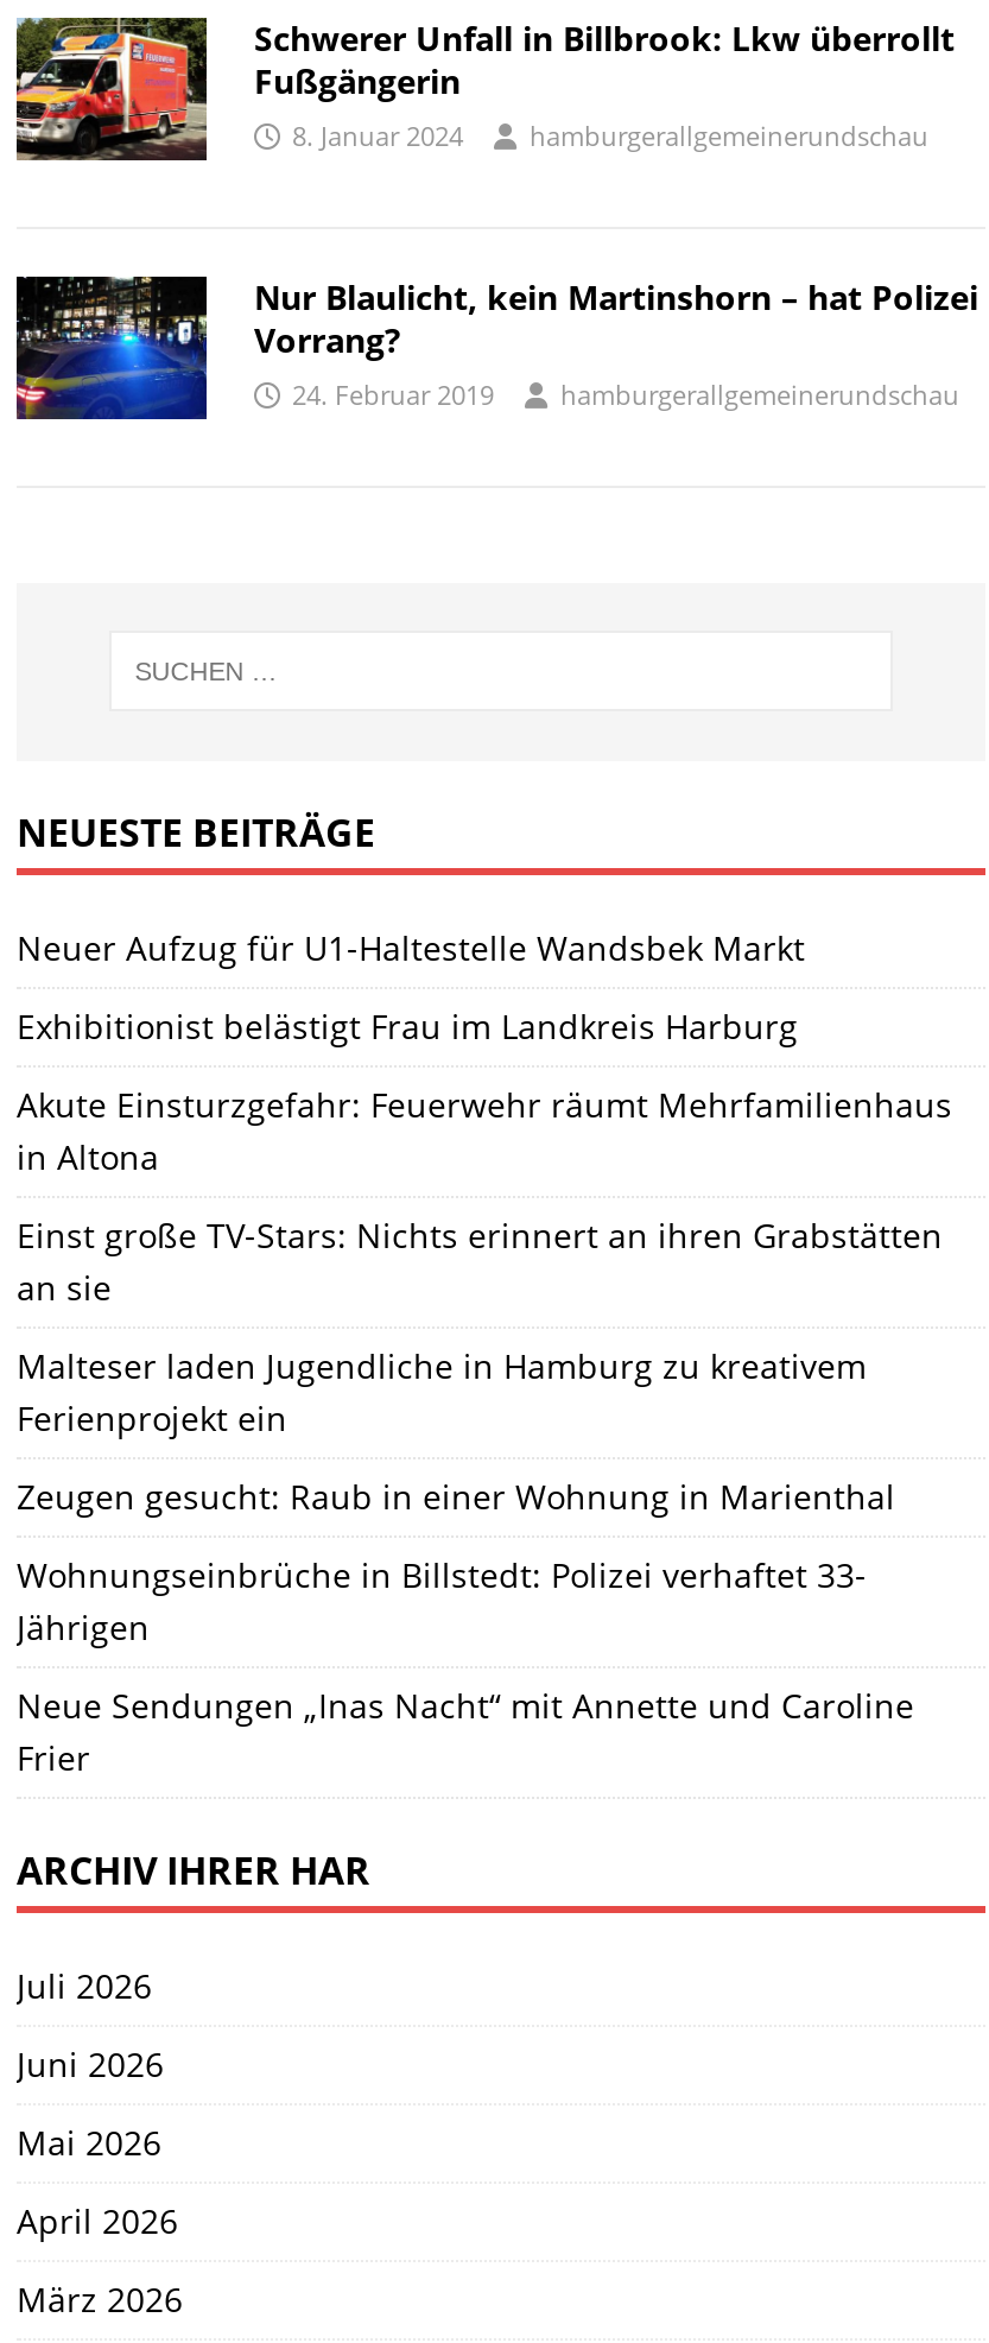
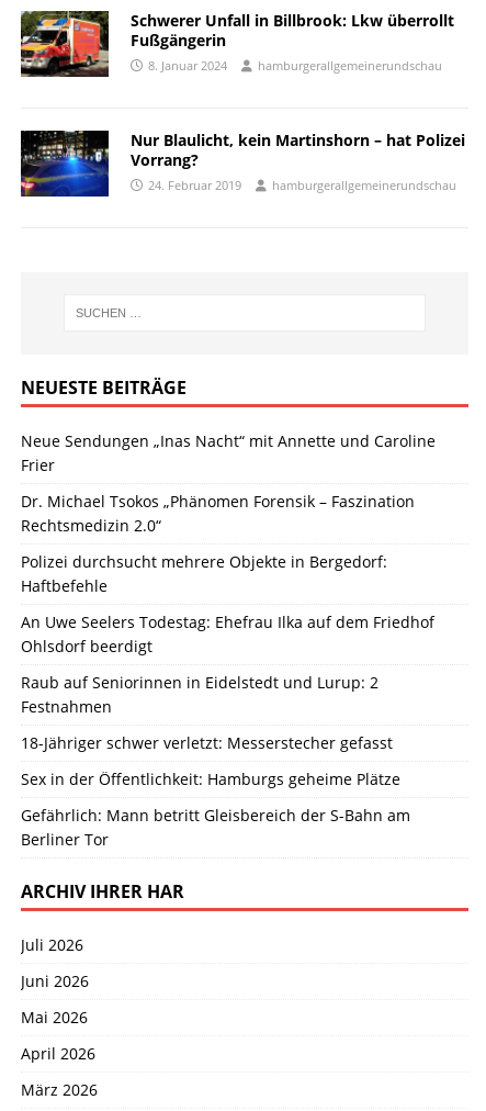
[17,924,952,1649] Neuer Aufzug für U1-Haltestelle Wandsbek Markt | Exhibitionist belästigt Frau im Landkreis Harburg | Akute Einsturzgefahr: Feuerwehr räumt Mehrfamilienhaus | in Altona | Einst große TV-Stars: Nichts erinnert an ihren Grabstätten | an sie | Malteser laden Jugendliche in Hamburg zu kreativem | Ferienprojekt ein | Zeugen gesucht: Raub in einer Wohnung in Marienthal | Wohnungseinbrüche in Billstedt: Polizei verhaftet 33- | Jährigen -> none
moved [17,1682,914,1779] -> [21,430,436,475]: Neue Sendungen „Inas Nacht“ mit Annette und Caroline | Frier
none -> [21,490,434,849] Dr. Michael Tsokos „Phänomen Forensik – Faszination | Rechtsmedizin 2.0“ | Polizei durchsucht mehrere Objekte in Bergedorf: | Haftbefehle | An Uwe Seelers Todestag: Ehefrau Ilka auf dem Friedhof | Ohlsdorf beerdigt | Raub auf Seniorinnen in Eidelstedt und Lurup: 2 | Festnahmen | 18-Jähriger schwer verletzt: Messerstecher gefasst | Sex in der Öffentlichkeit: Hamburgs geheime Plätze | Gefährlich: Mann betritt Gleisbereich der S-Bahn am | Berliner Tor

